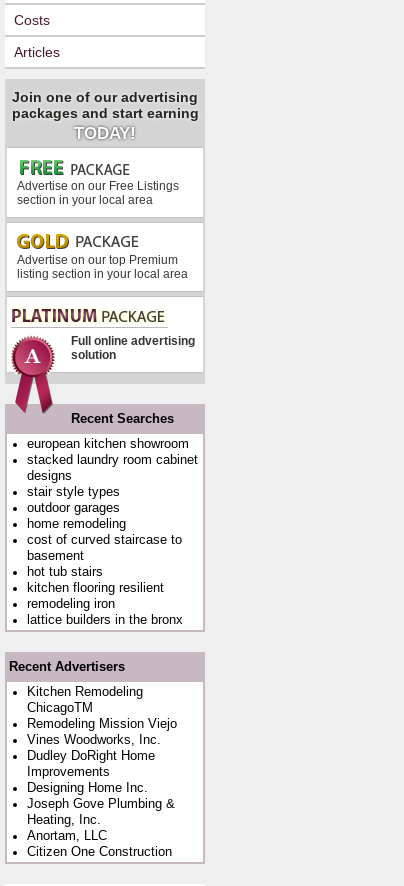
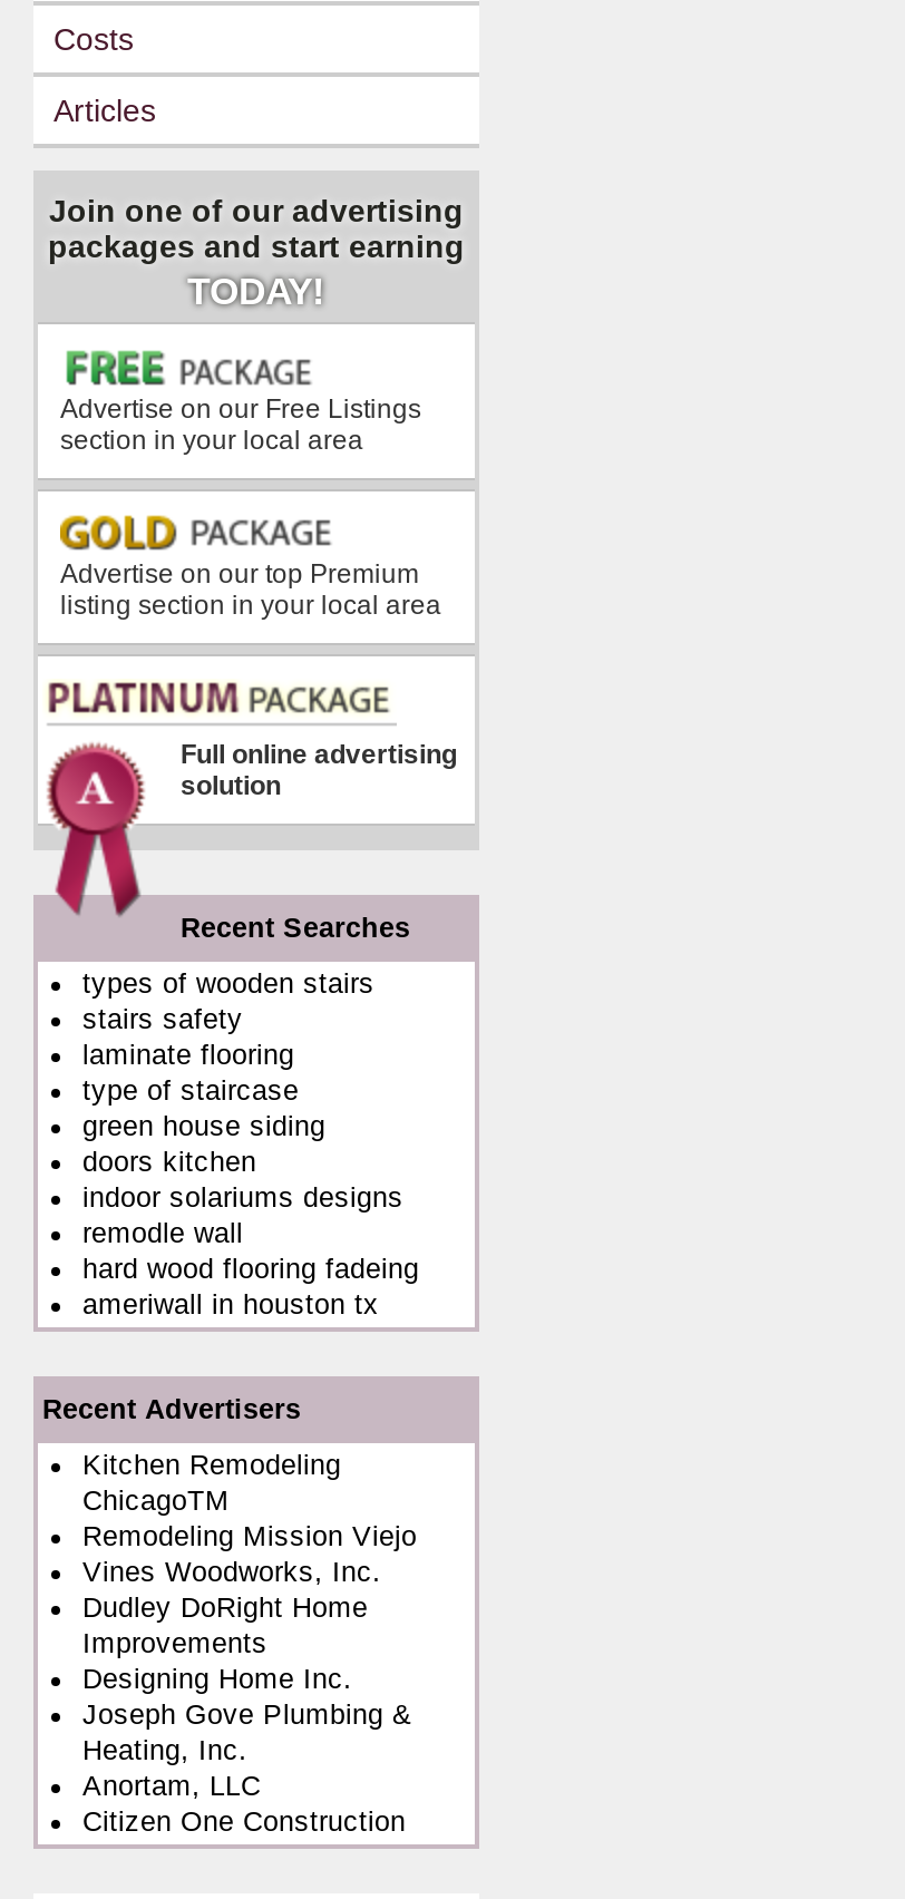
[27,437,198,627] european kitchen showroom | stacked laundry room cabinet | designs | stair style types | outdoor garages | home remodeling | cost of curved staircase to | basement | hot tub stairs | kitchen flooring resilient | remodeling iron | lattice builders in the bronx -> [82,968,419,1321] types of wooden stairs | stairs safety | laminate flooring | type of staircase | green house siding | doors kitchen | indoor solariums designs | remodle wall | hard wood flooring fadeing | ameriwall in houston tx

